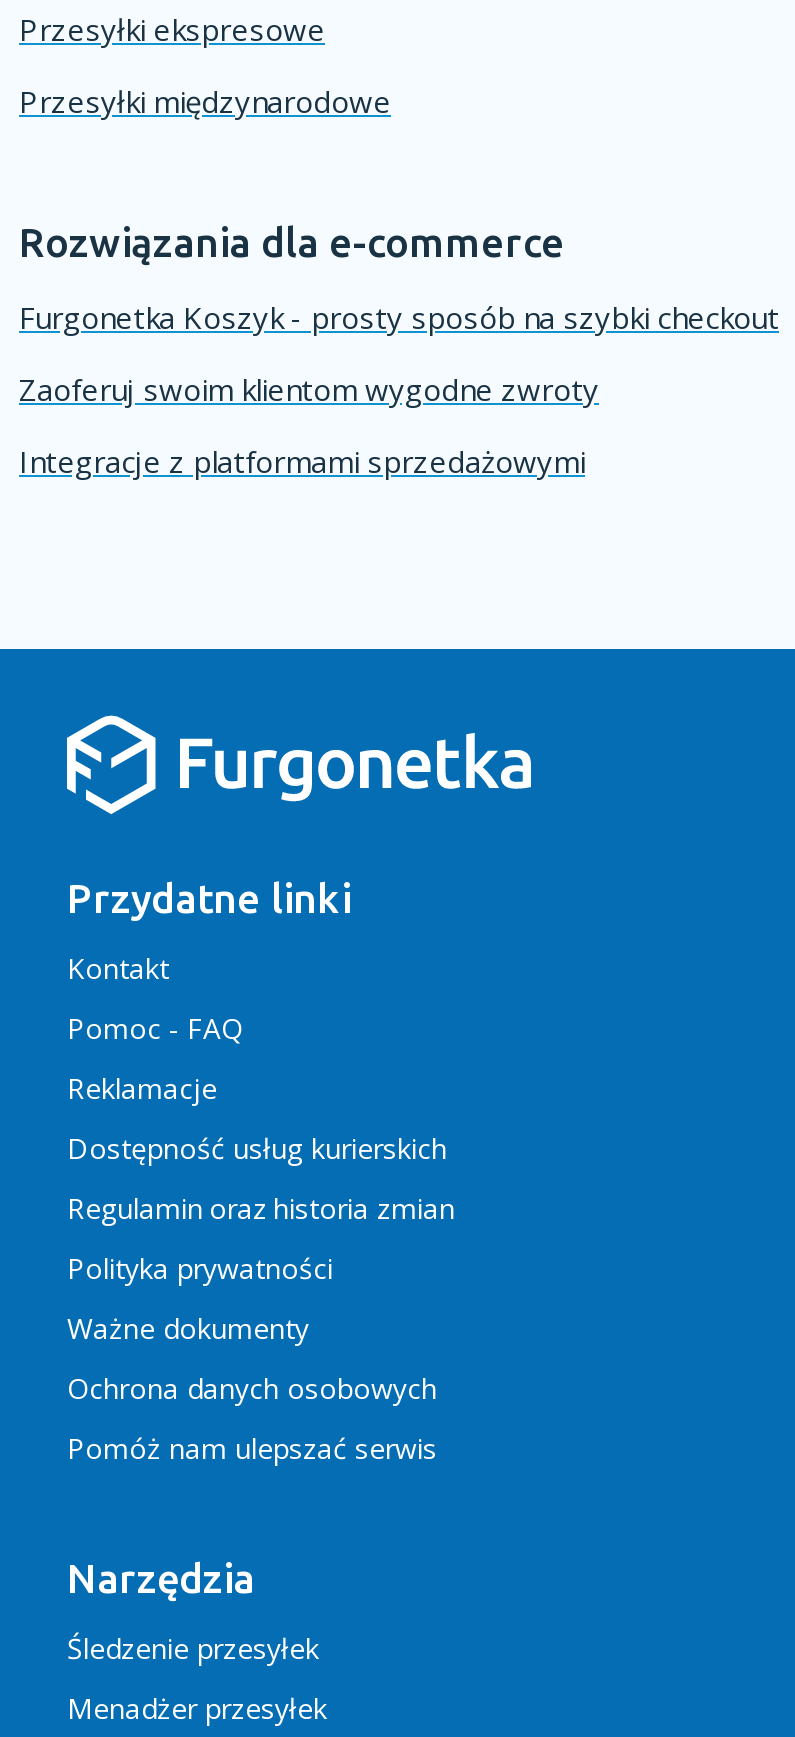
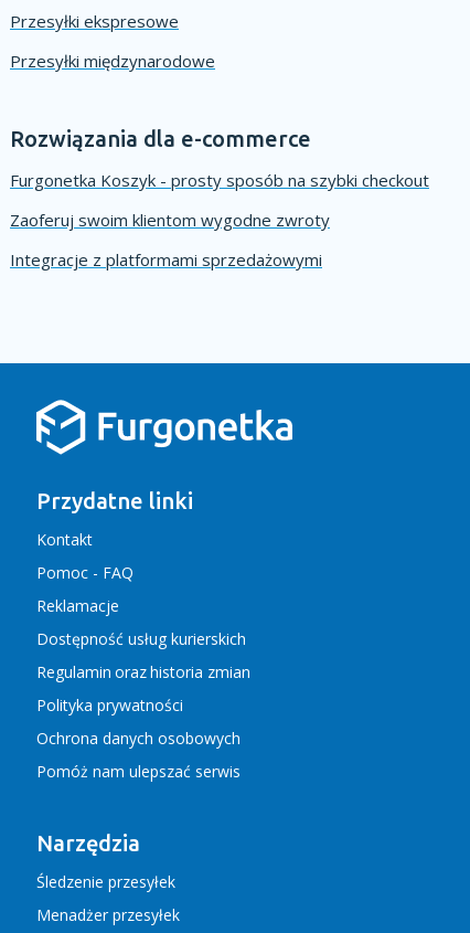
[67,1309,309,1347] Ważne dokumenty -> none

